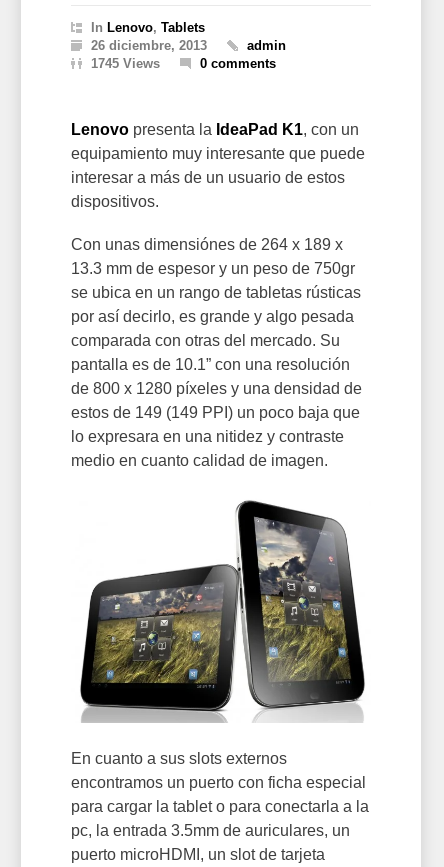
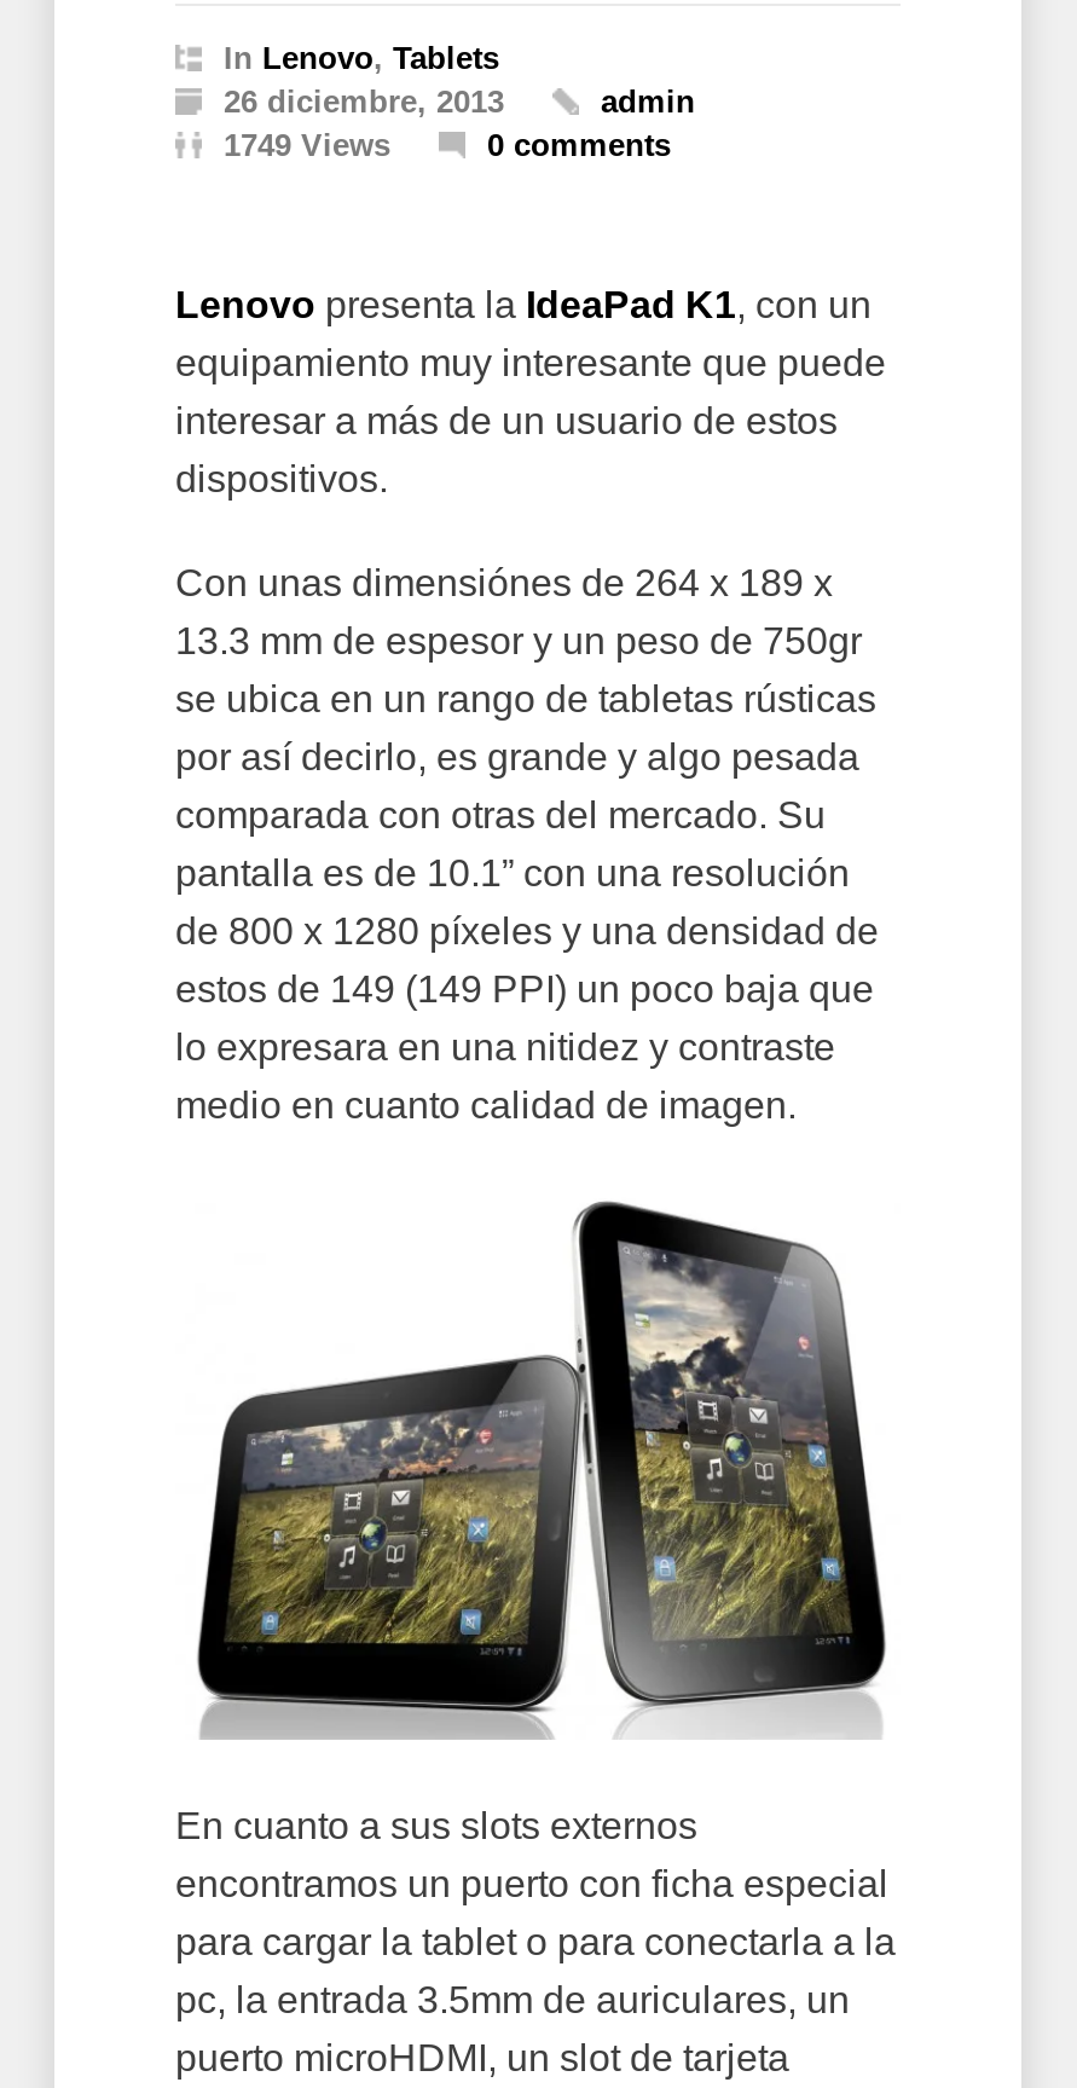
[91,56,160,71] 1745 Views -> [224,127,390,163] 1749 Views

